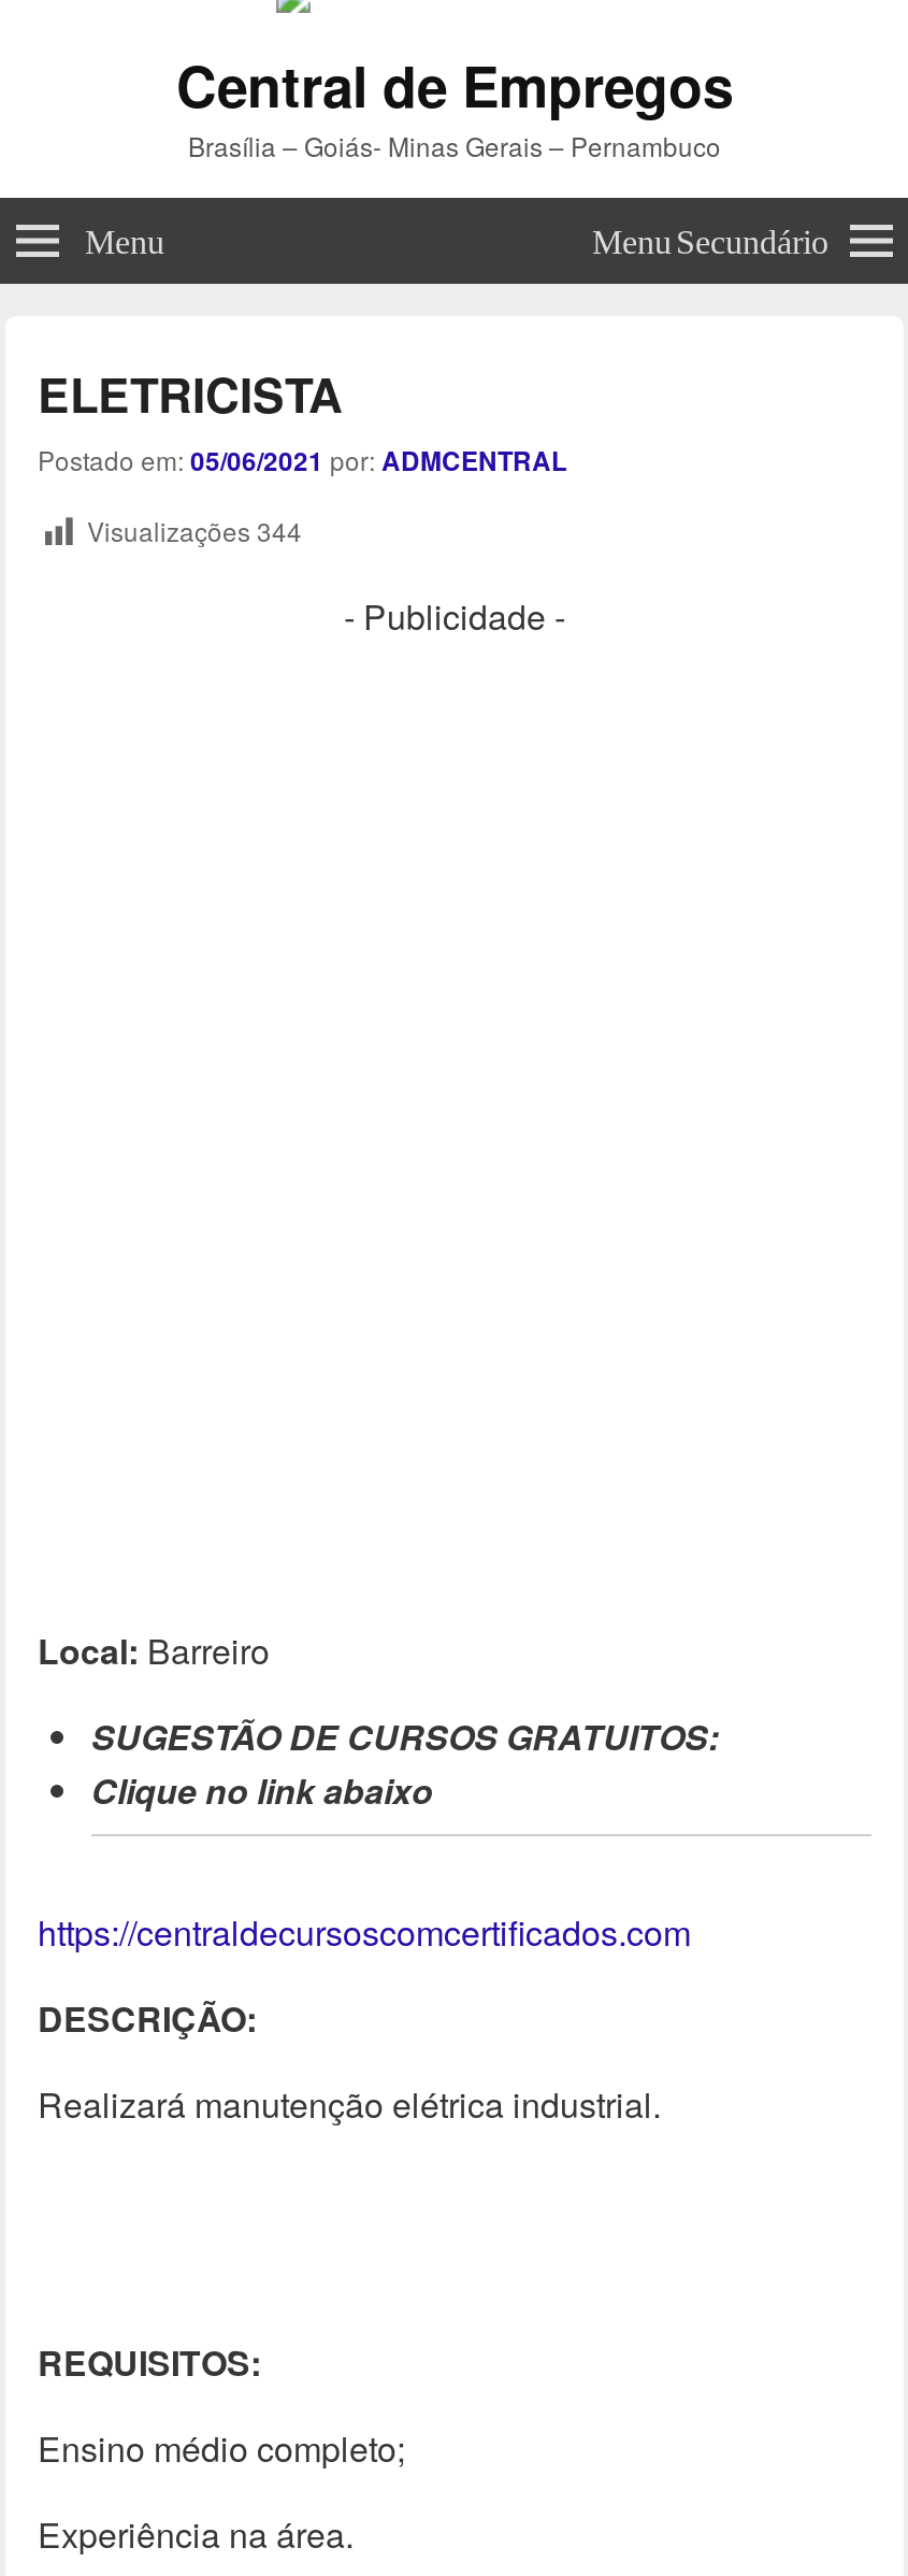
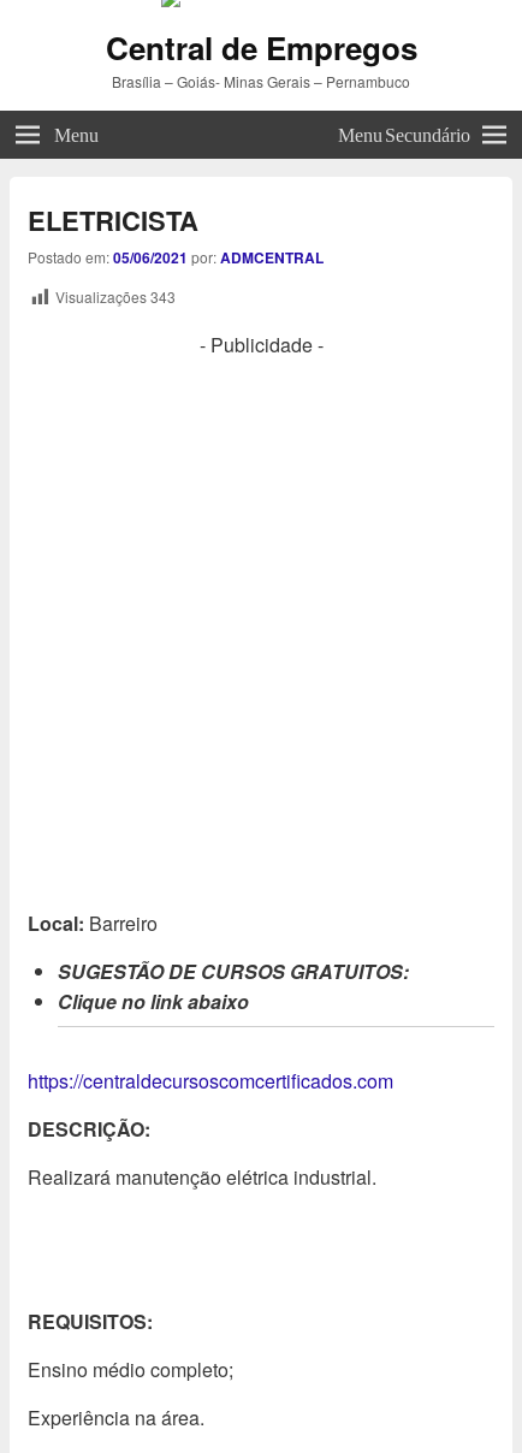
[87,512,302,548] Visualizações 344 -> [55,286,176,307] Visualizações 343

